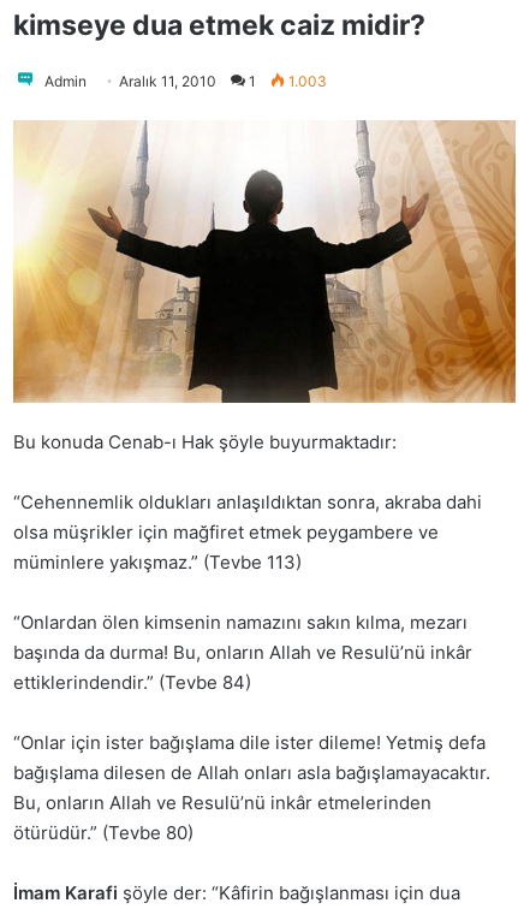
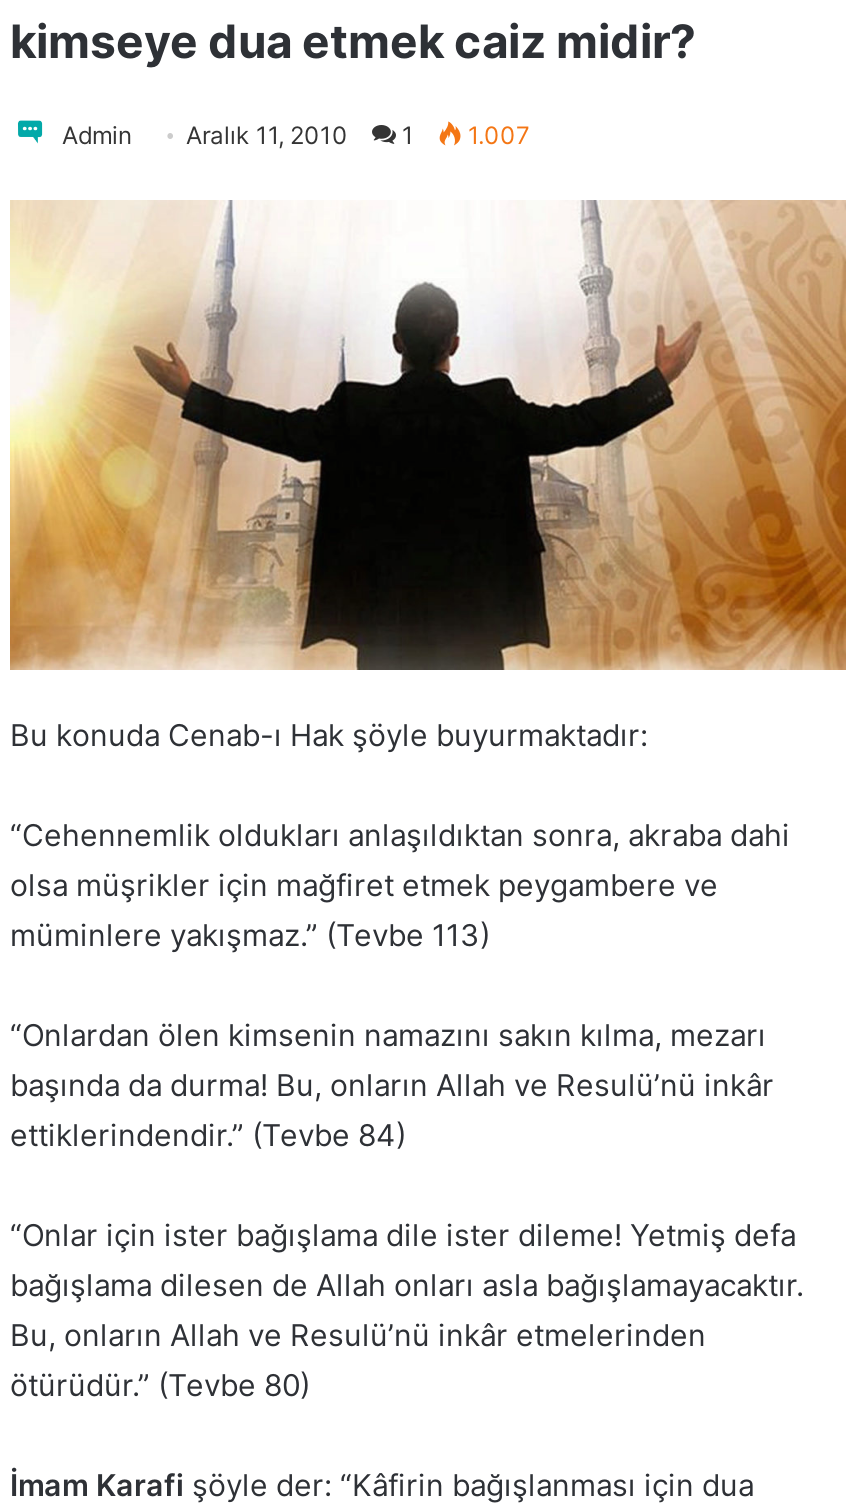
[44,72,327,90] Admin Aralık 11, 2010 1 1.003 -> [62,120,530,150] Admin Aralık 11, 2010 1 1.007

